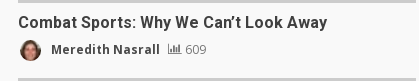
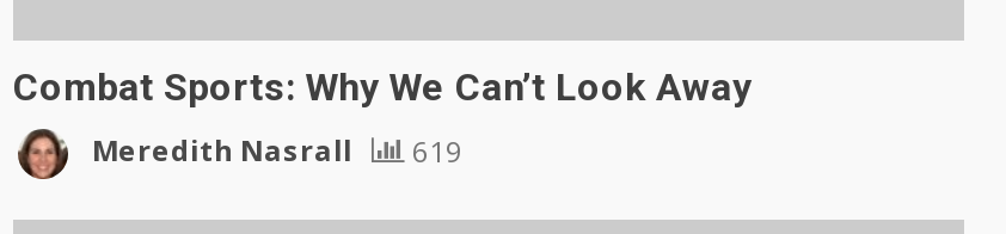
[48,41,206,58] Meredith Nasrall 609 -> [85,131,462,172] Meredith Nasrall 619

